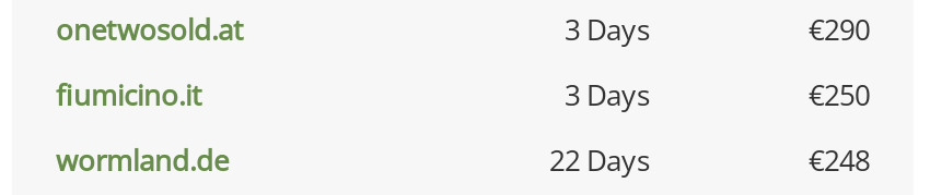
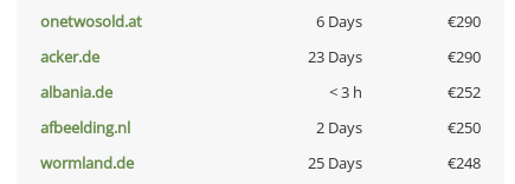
[565,10,650,49] 3 Days -> [316,11,362,32] 6 Days
[56,75,650,114] fiumicino.it | 3 Days -> [40,46,481,138] acker.de | 23 Days | €290 | albania.de | < 3 h | €252 | afbeelding.nl | 2 Days
[549,141,650,180] 22 Days -> [307,152,362,173] 25 Days

